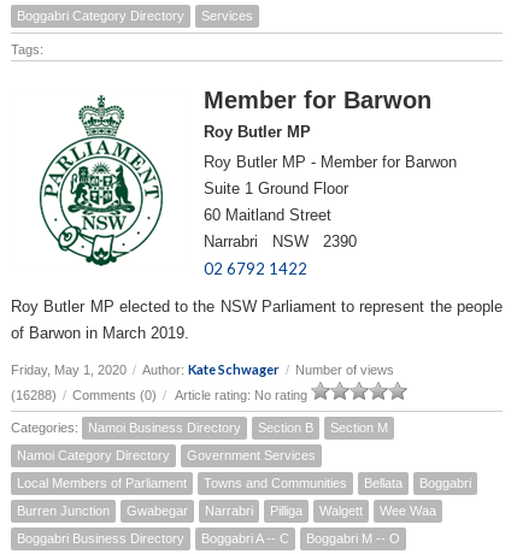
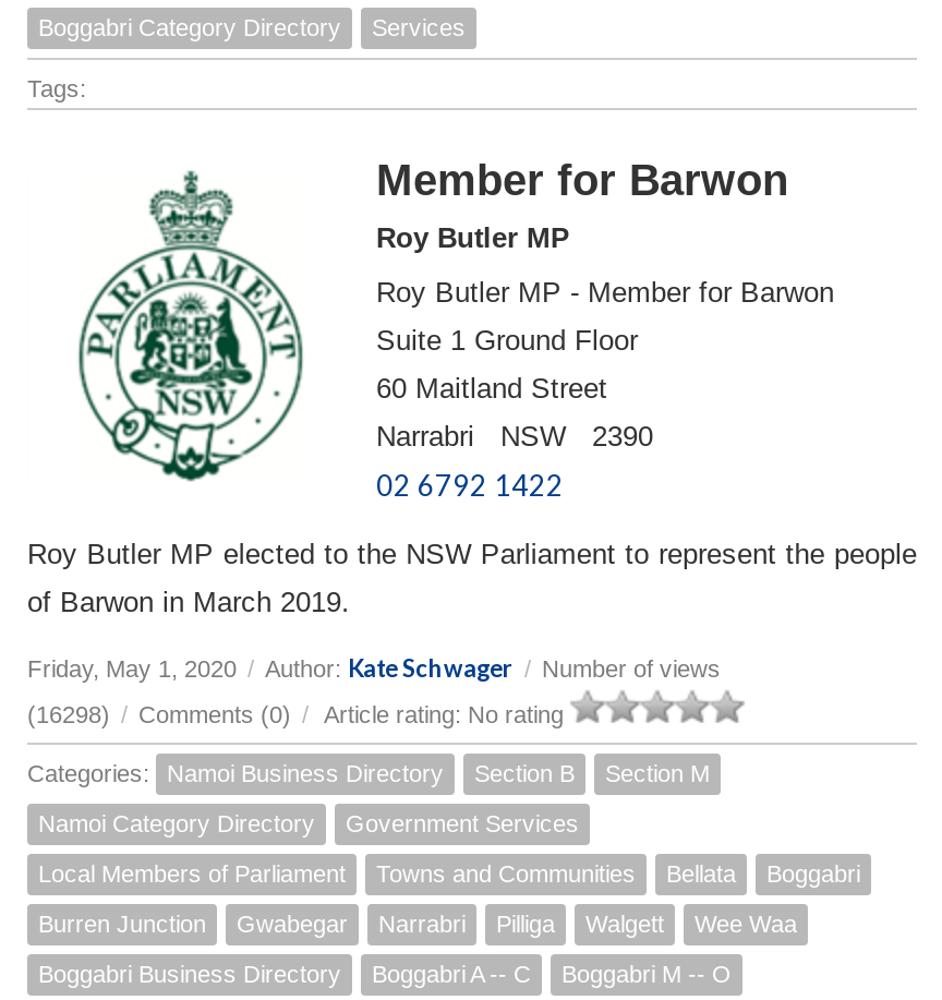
[11,387,311,402] (16288) / Comments (0) / Article rating: No rating -> [27,701,570,727] (16298) / Comments (0) / Article rating: No rating

